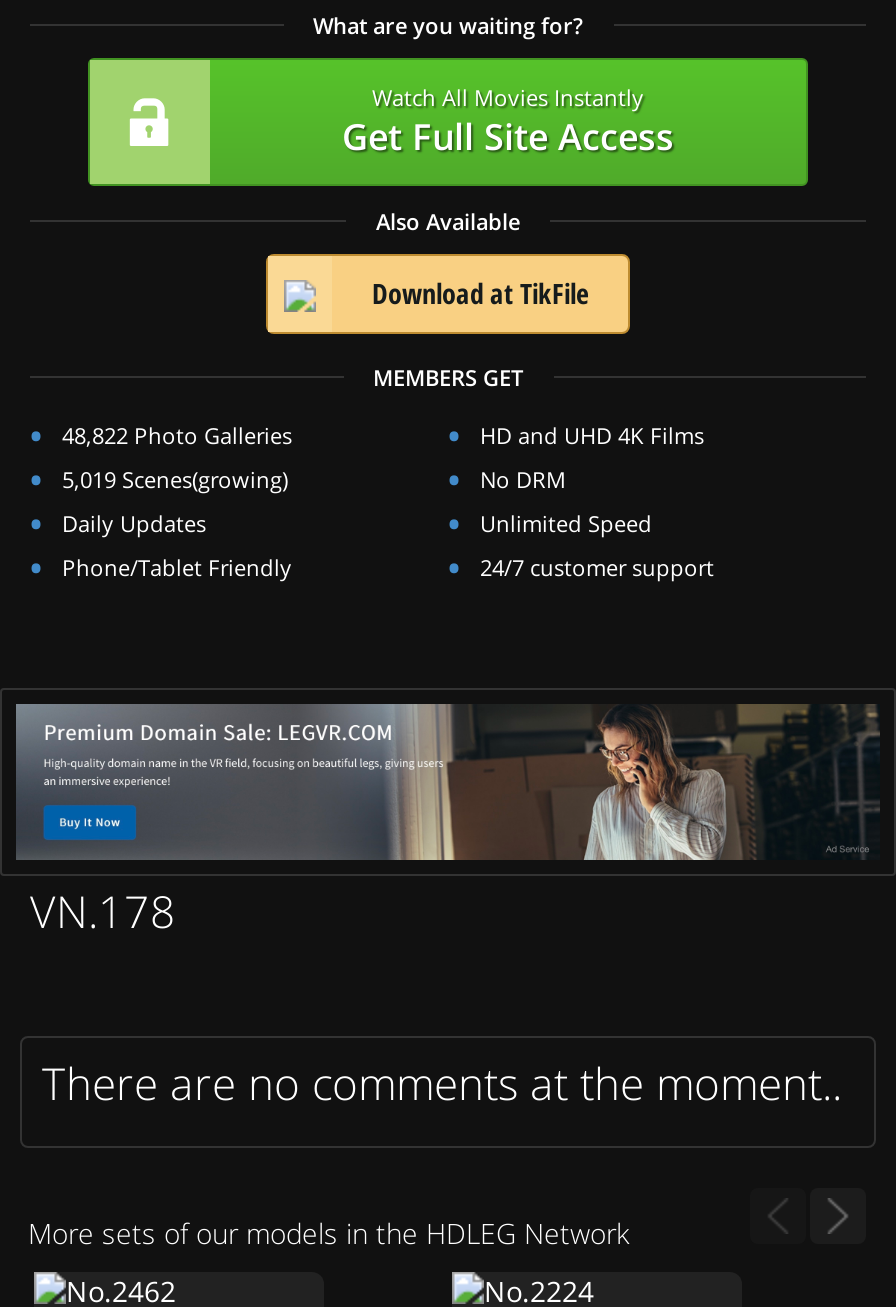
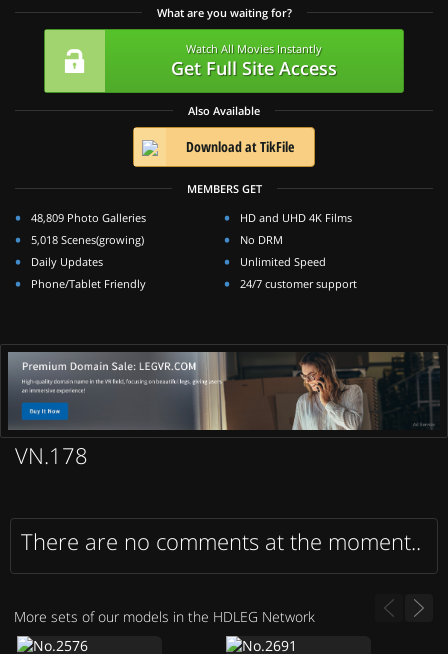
[62,420,292,450] 48,822 Photo Galleries -> [31,210,146,225] 48,809 Photo Galleries
[62,464,288,494] 5,019 Scenes(growing) -> [31,232,144,247] 5,018 Scenes(growing)

